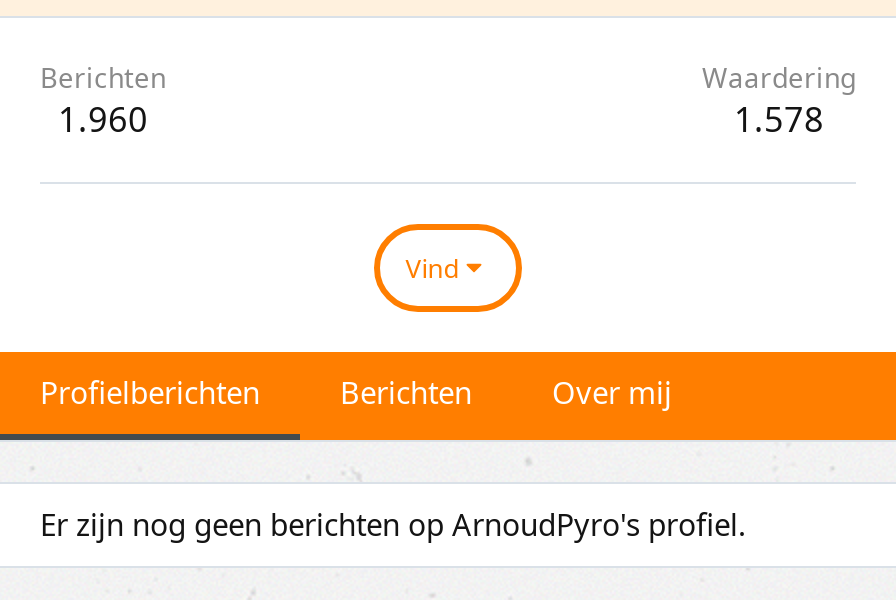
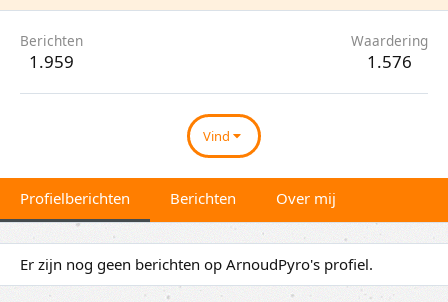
[58,95,148,141] 1.960 -> [29,50,74,73] 1.959
[734,95,824,141] 1.578 -> [367,50,412,73] 1.576

